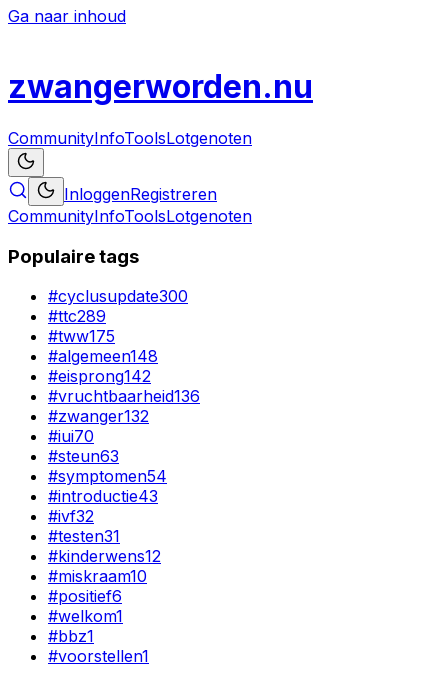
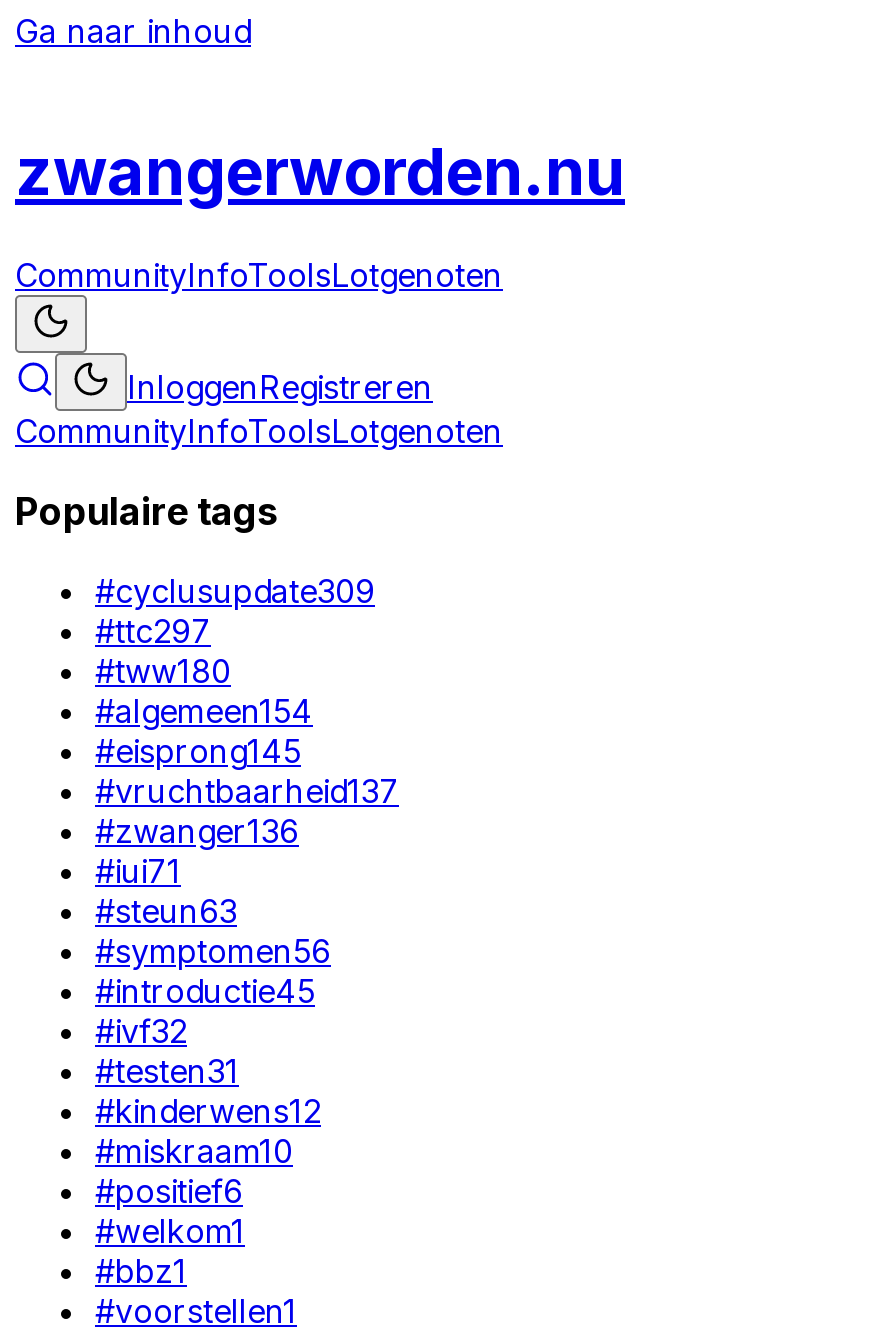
[48,286,188,306] #cyclusupdate300 -> [95,572,375,612] #cyclusupdate309
[48,306,106,326] #ttc289 -> [95,612,211,652] #ttc297
[48,326,115,346] #tww175 -> [95,652,231,692] #tww180
[48,346,158,366] #algemeen148 -> [95,692,313,732] #algemeen154
[48,366,151,386] #eisprong142 -> [95,732,301,772] #eisprong145
[48,386,200,406] #vruchtbaarheid136 -> [95,772,399,812] #vruchtbaarheid137
[48,406,149,426] #zwanger132 -> [95,812,299,852] #zwanger136
[48,426,94,446] #iui70 -> [95,852,181,892] #iui71
[48,466,167,486] #symptomen54 -> [95,932,331,972] #symptomen56
[48,486,158,506] #introductie43 -> [95,972,315,1012] #introductie45

